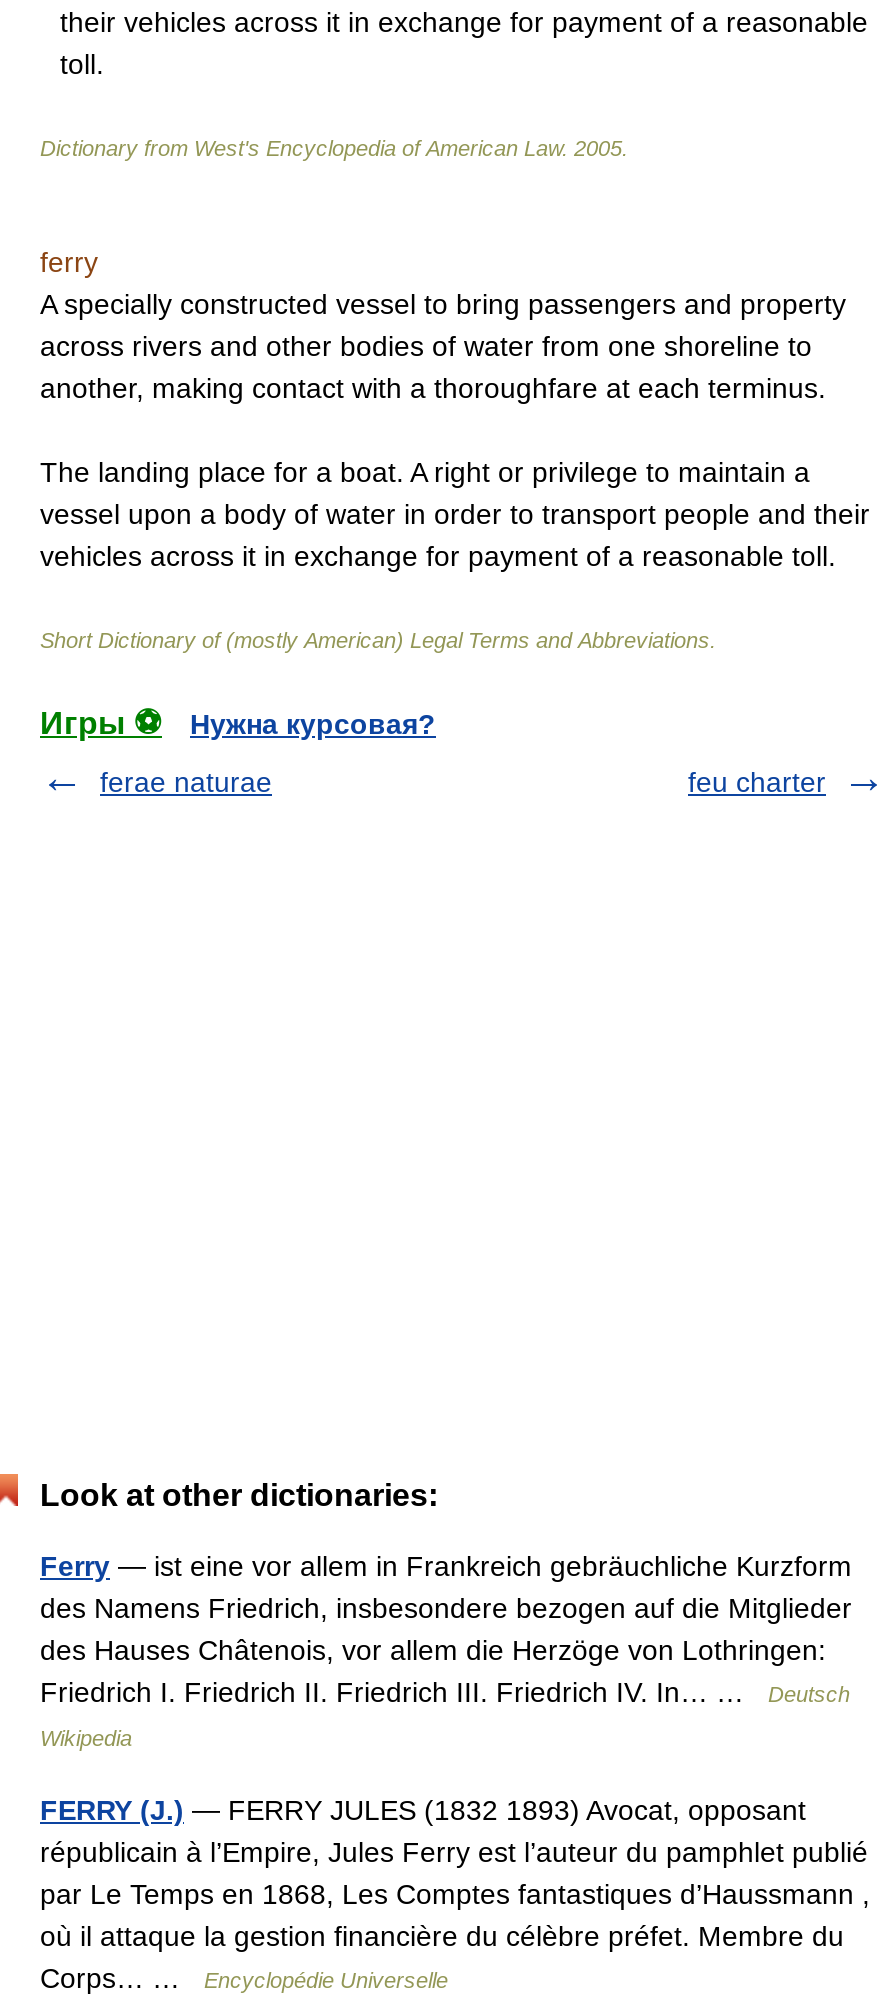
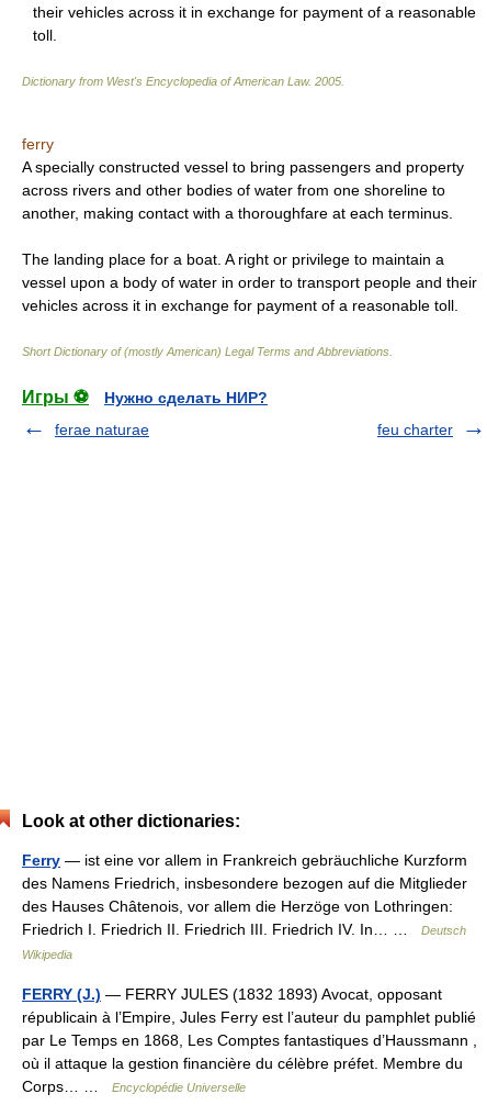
[190,708,436,740] Нужна курсовая? -> [104,389,268,406] Нужно сделать НИР?

